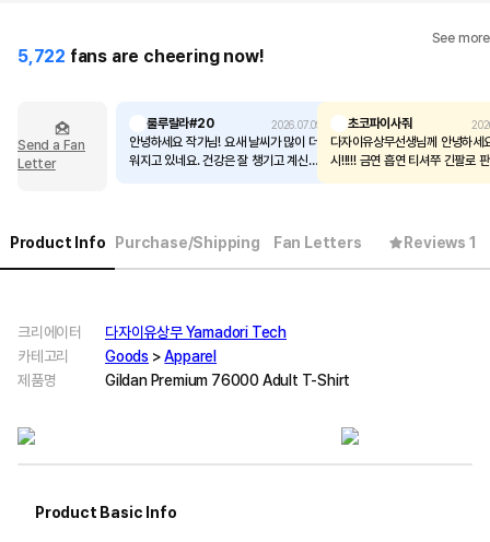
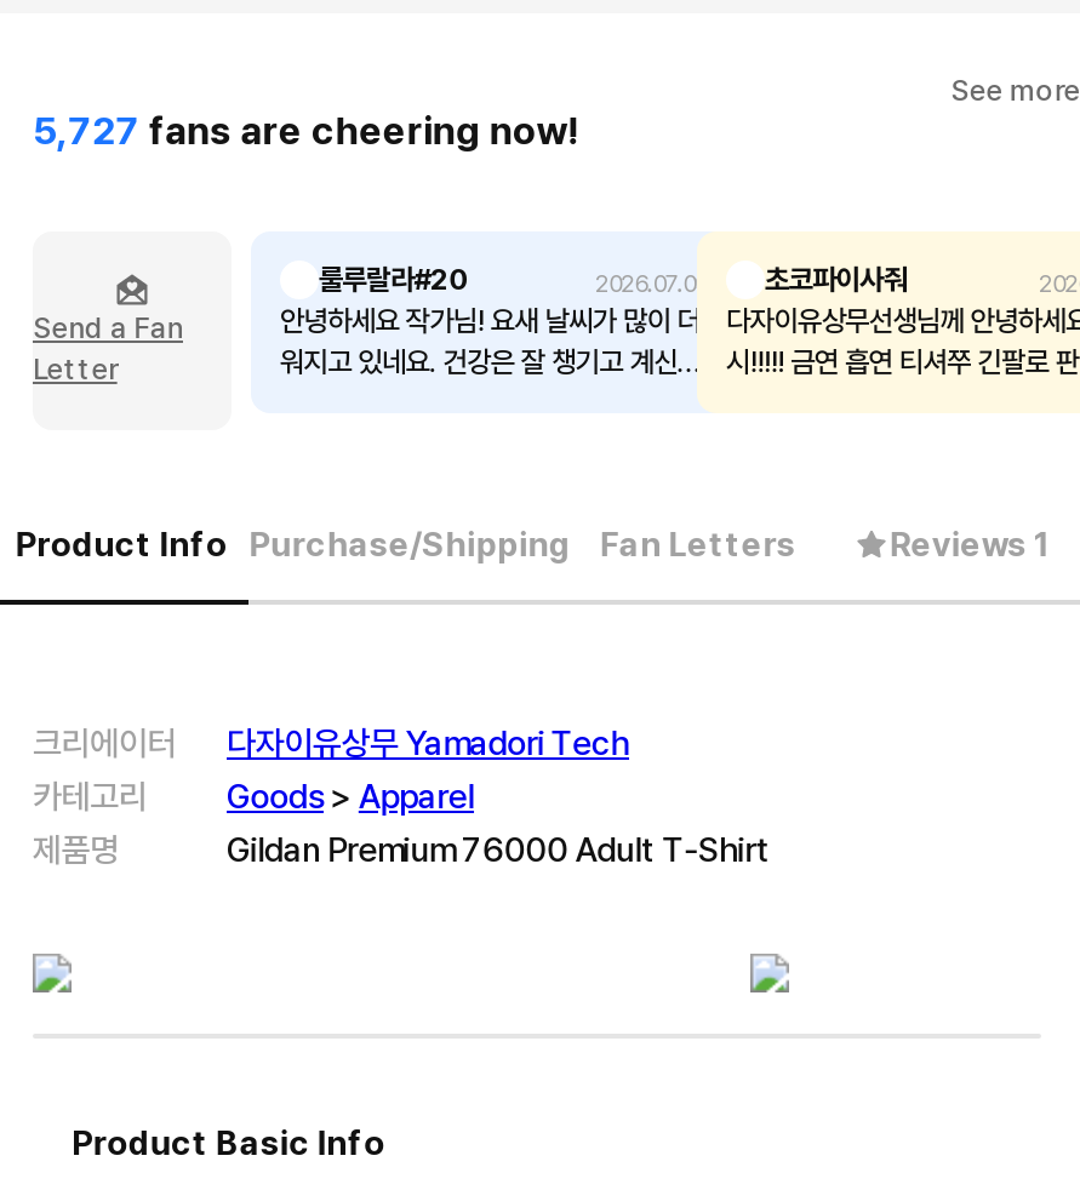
[17,46,264,66] 5,722 fans are cheering now! -> [33,107,579,153] 5,727 fans are cheering now!

